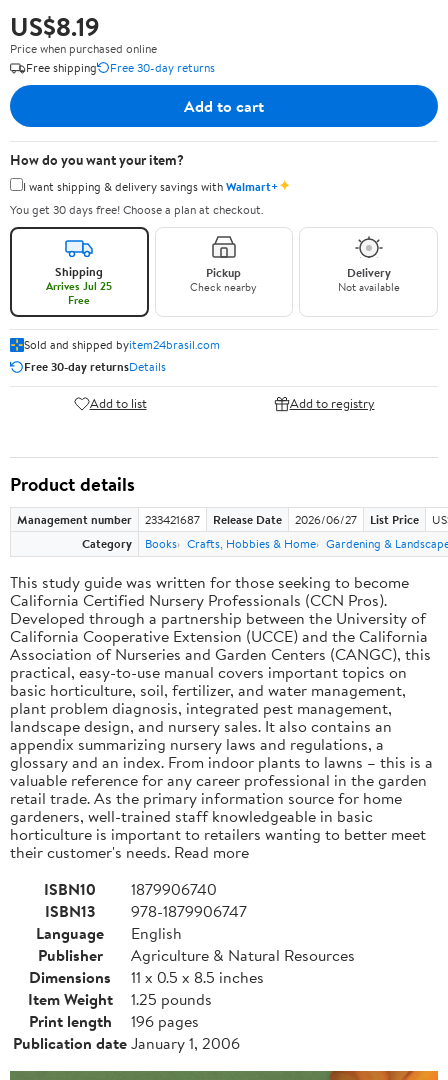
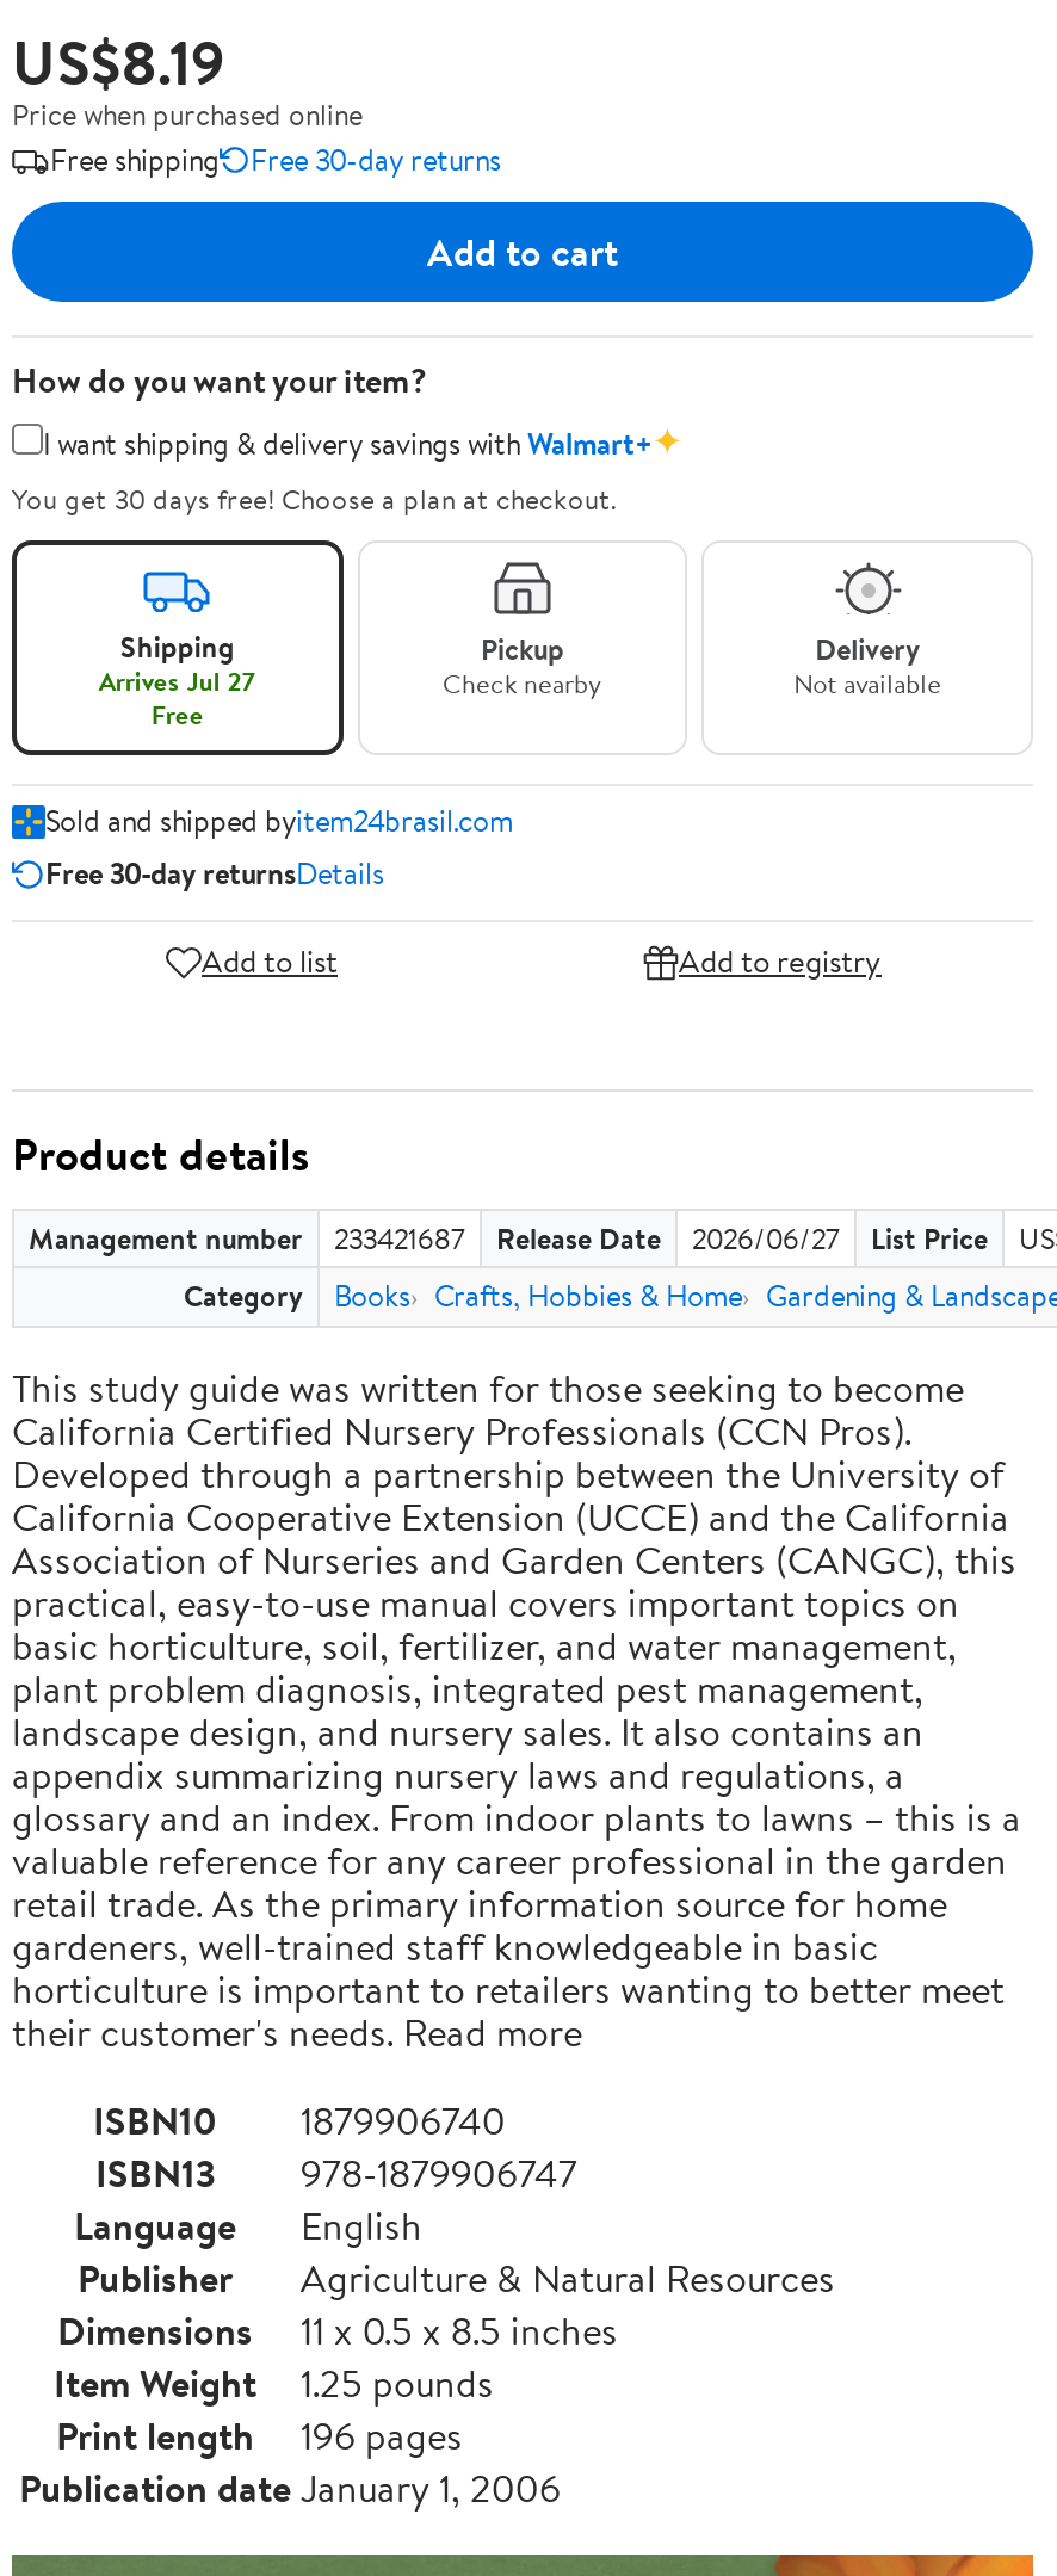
[46,278,112,294] Arrives Jul 25 -> [99,662,256,700] Arrives Jul 27

